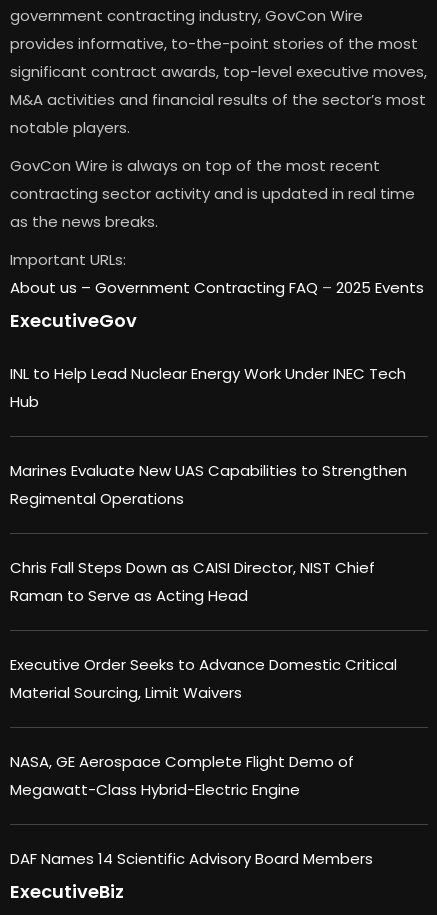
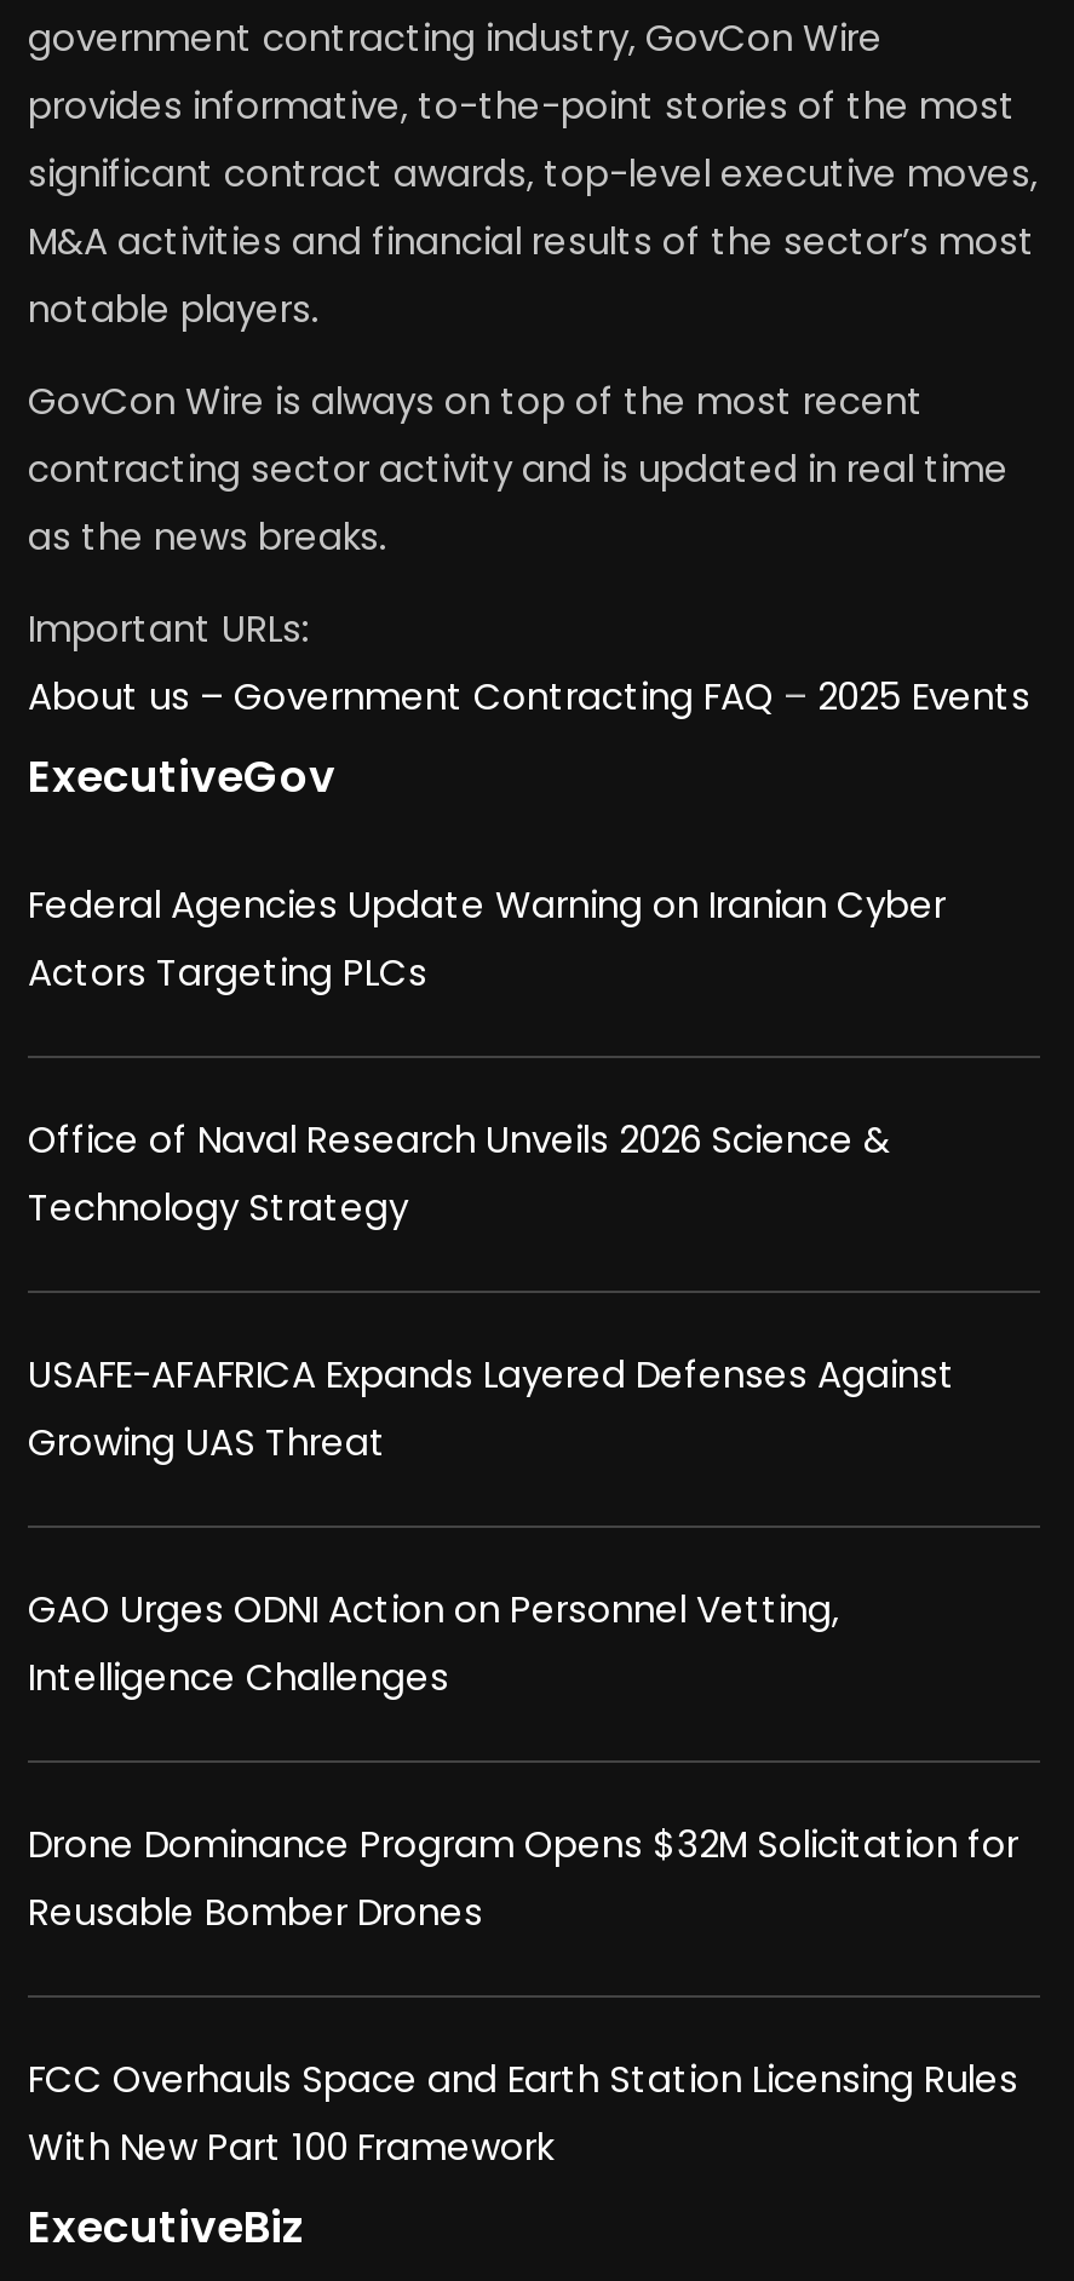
[10,363,406,412] INL to Help Lead Nuclear Energy Work Under INEC Tech | Hub -> [28,880,946,998] Federal Agencies Update Warning on Iranian Cyber | Actors Targeting PLCs
[10,460,407,509] Marines Evaluate New UAS Capabilities to Strengthen | Regimental Operations -> [28,1115,890,1233] Office of Naval Research Unveils 2026 Science & | Technology Strategy
[10,557,375,606] Chris Fall Steps Down as CAISI Director, NIST Chief | Raman to Serve as Acting Head -> [28,1349,955,1468] USAFE-AFAFRICA Expands Layered Defenses Against | Growing UAS Threat
[10,654,397,703] Executive Order Seeks to Advance Domestic Critical | Material Sourcing, Limit Waivers -> [28,1584,839,1703] GAO Urges ODNI Action on Personnel Vetting, | Intelligence Challenges
[10,751,354,800] NASA, GE Aerospace Complete Flight Demo of | Megawatt-Class Hybrid-Electric Engine -> [28,1819,1018,1938] Drone Dominance Program Opens $32M Solicitation for | Reusable Bomber Drones
[10,848,373,869] DAF Names 14 Scientific Advisory Board Members -> [28,2054,1018,2173] FCC Overhauls Space and Earth Station Licensing Rules | With New Part 100 Framework

